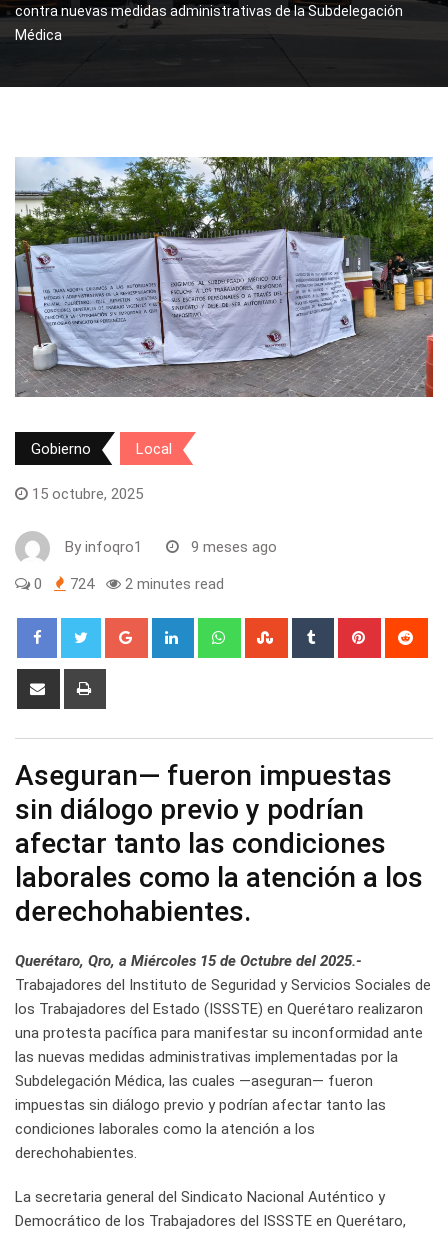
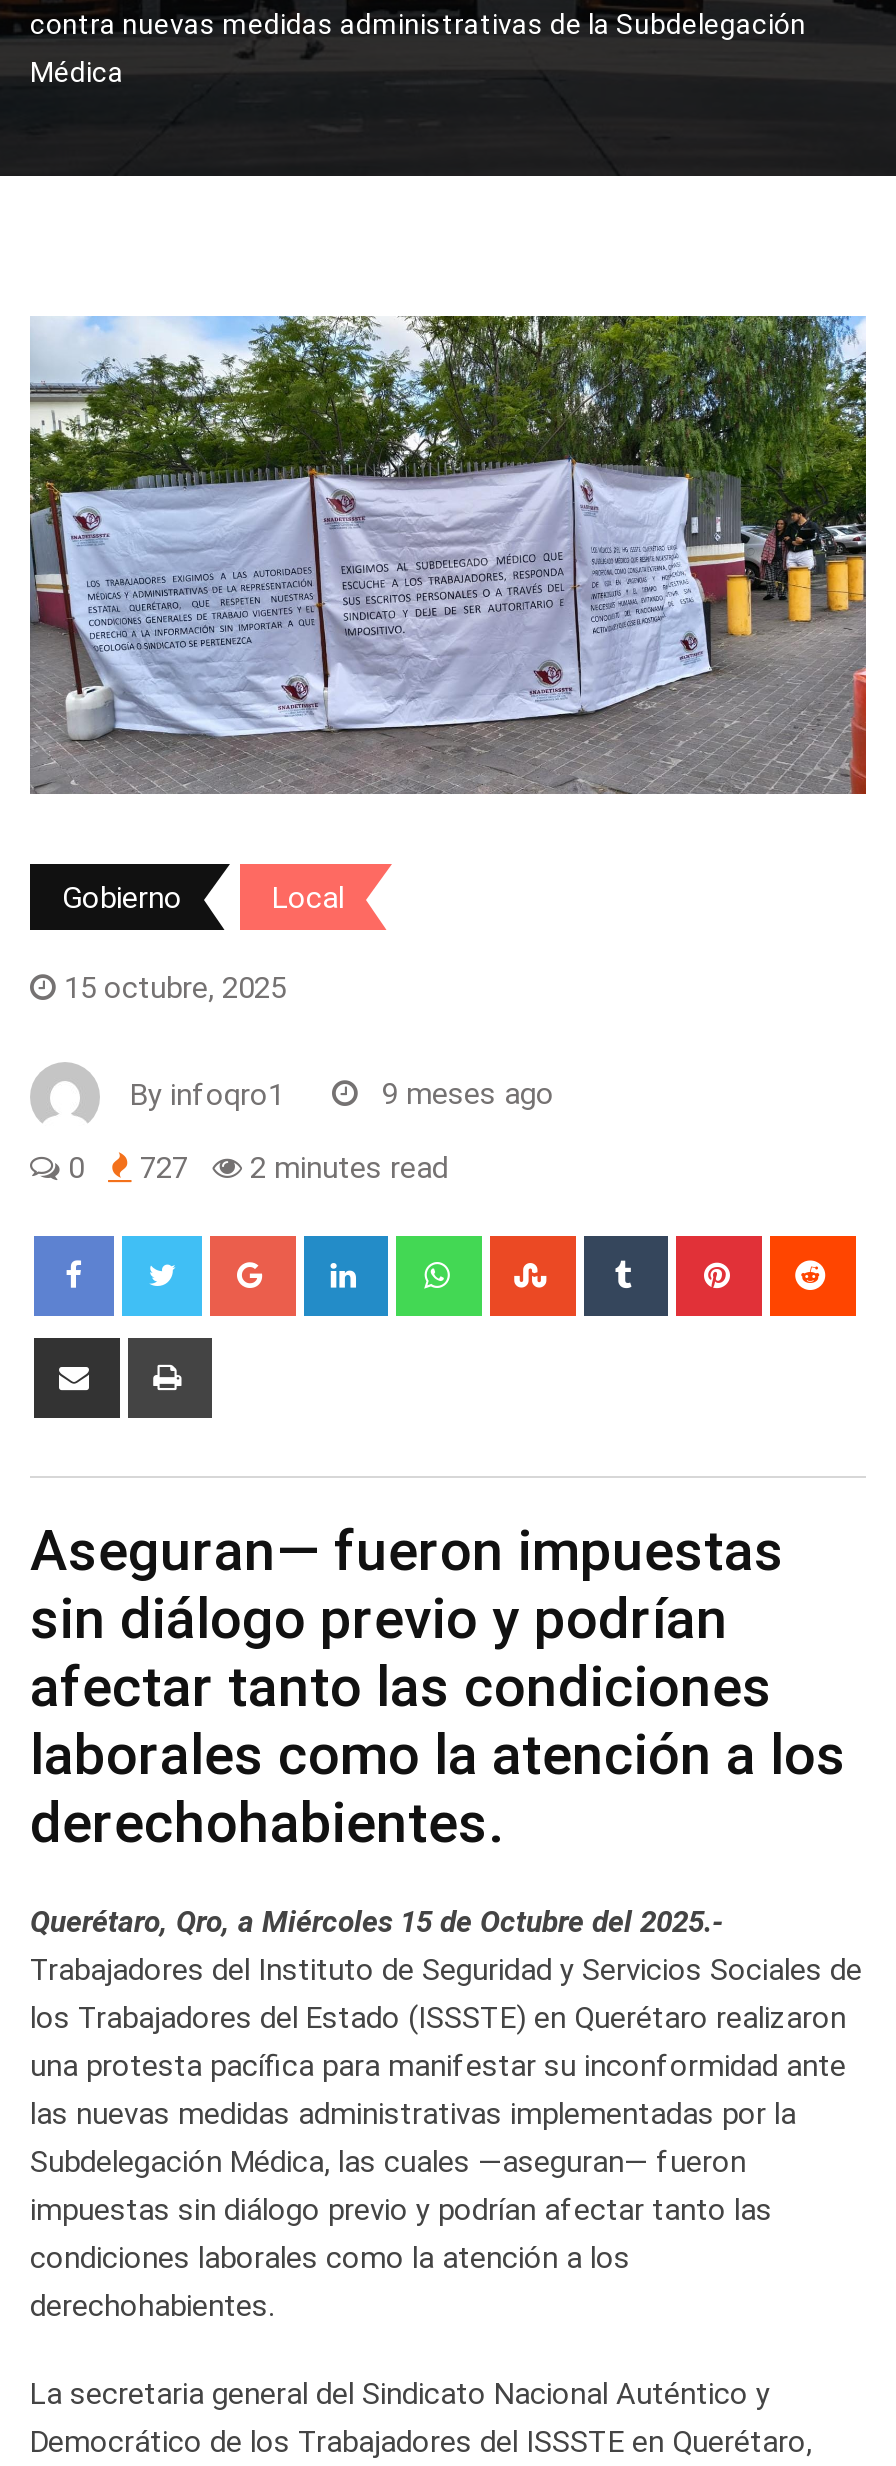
[30,575,224,593] 0 724 2 minutes read -> [60,1149,448,1185] 0 727 2 minutes read

